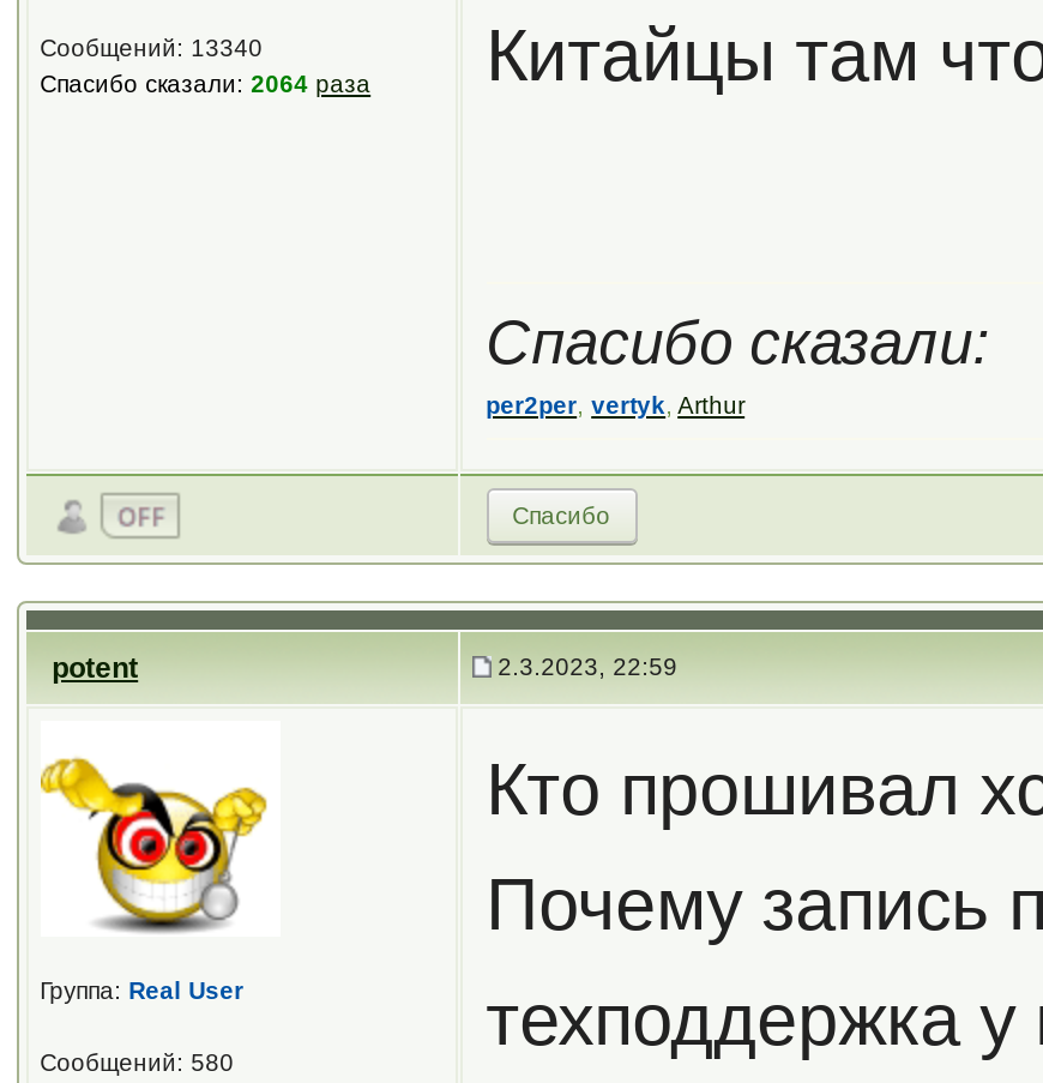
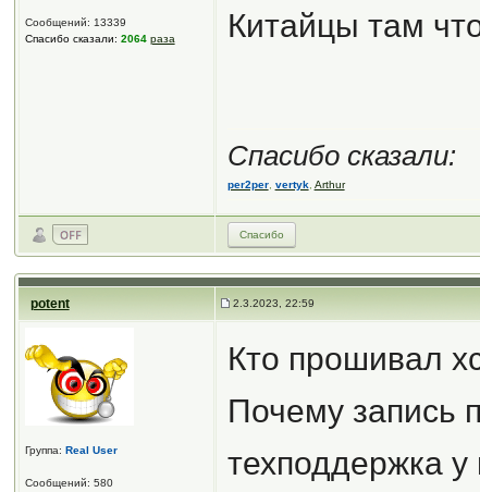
[40,35,263,61] Сообщений: 13340 -> [25,16,126,28] Сообщений: 13339

